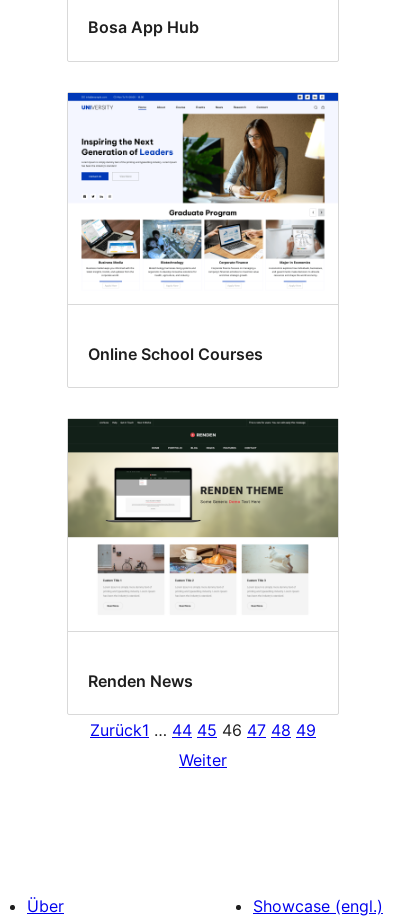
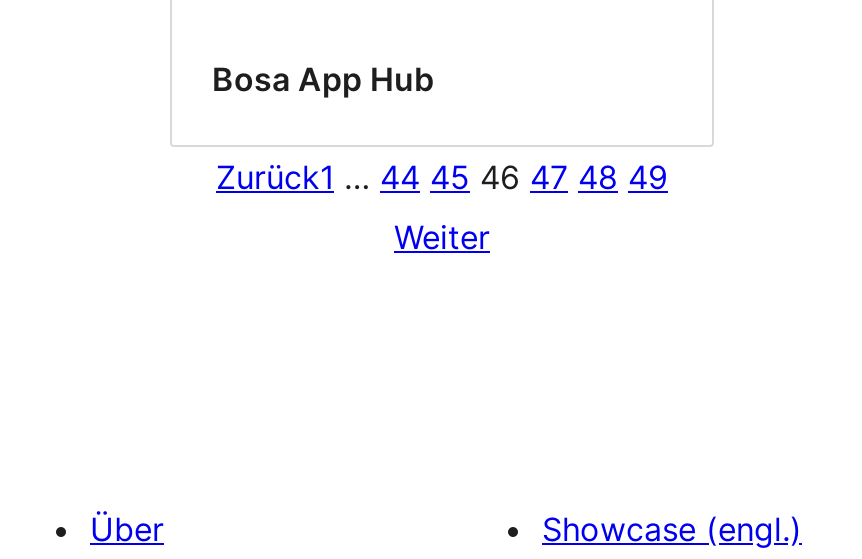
[67,92,339,283] [image] -> none
[88,344,263,364] Online School Courses -> none
[67,418,339,597] [image] -> none
[88,671,193,691] Renden News -> none

